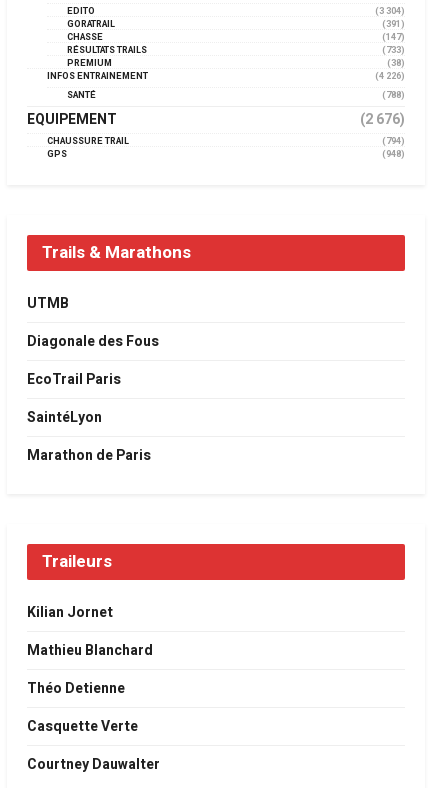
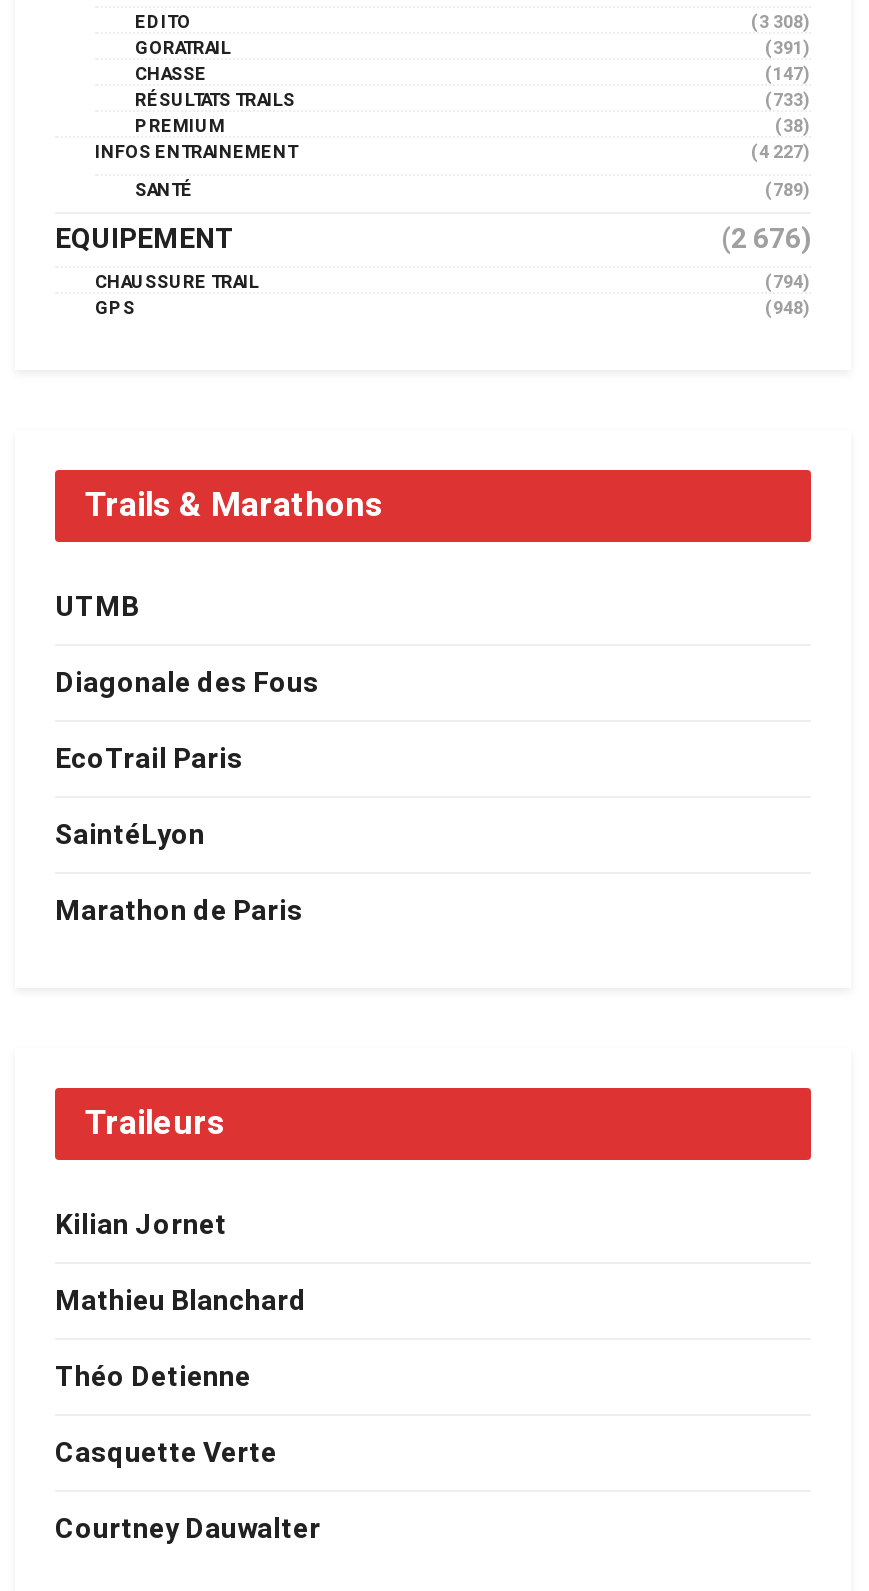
[375,4,405,17] (3 304) -> [751,9,811,35] (3 308)
[375,69,405,82] (4 226) -> [751,139,811,165] (4 227)
[382,88,405,101] (788) -> [765,177,811,203] (789)

